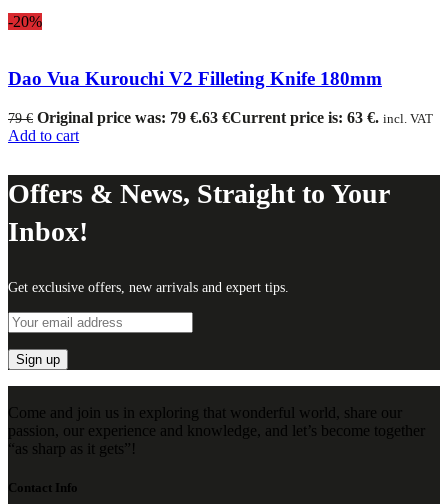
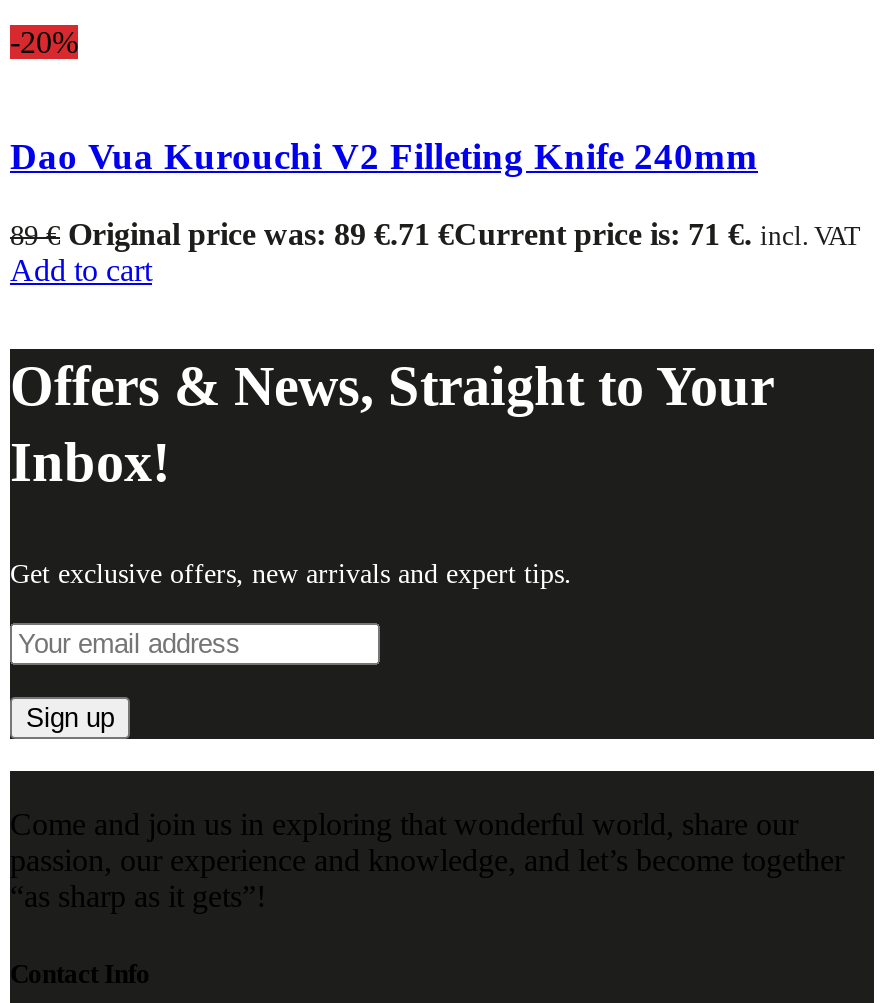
[8,68,382,89] Dao Vua Kurouchi V2 Filleting Knife 180mm -> [10,135,758,177] Dao Vua Kurouchi V2 Filleting Knife 240mm
[8,108,433,125] 79€ Original price was: 79 €.63 €Current price is: 63 €. incl. VAT -> [10,216,860,250] 89€ Original price was: 89 €.71 €Current price is: 71 €. incl. VAT

